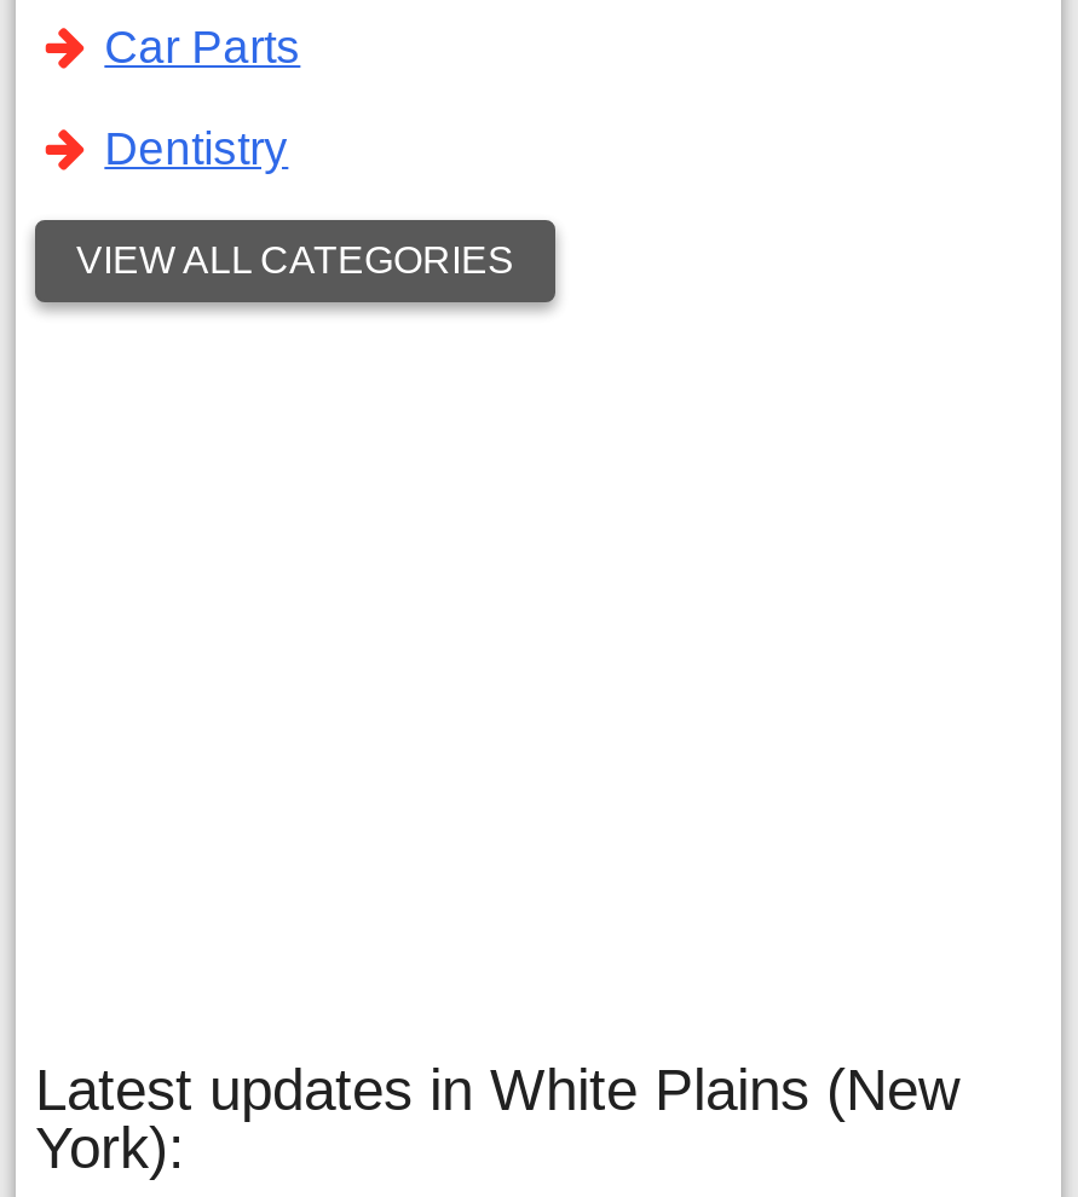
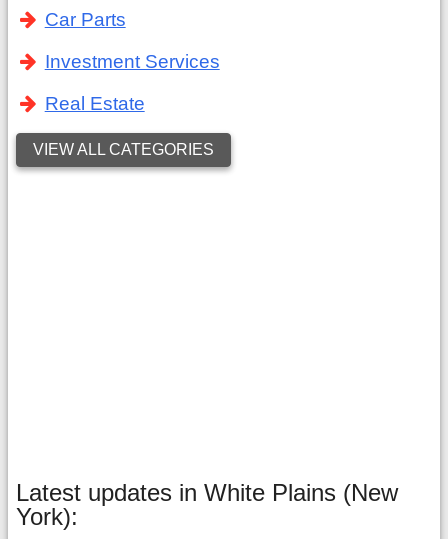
[105,123,288,174] Dentistry -> [45,51,220,114] Investment Services | Real Estate

